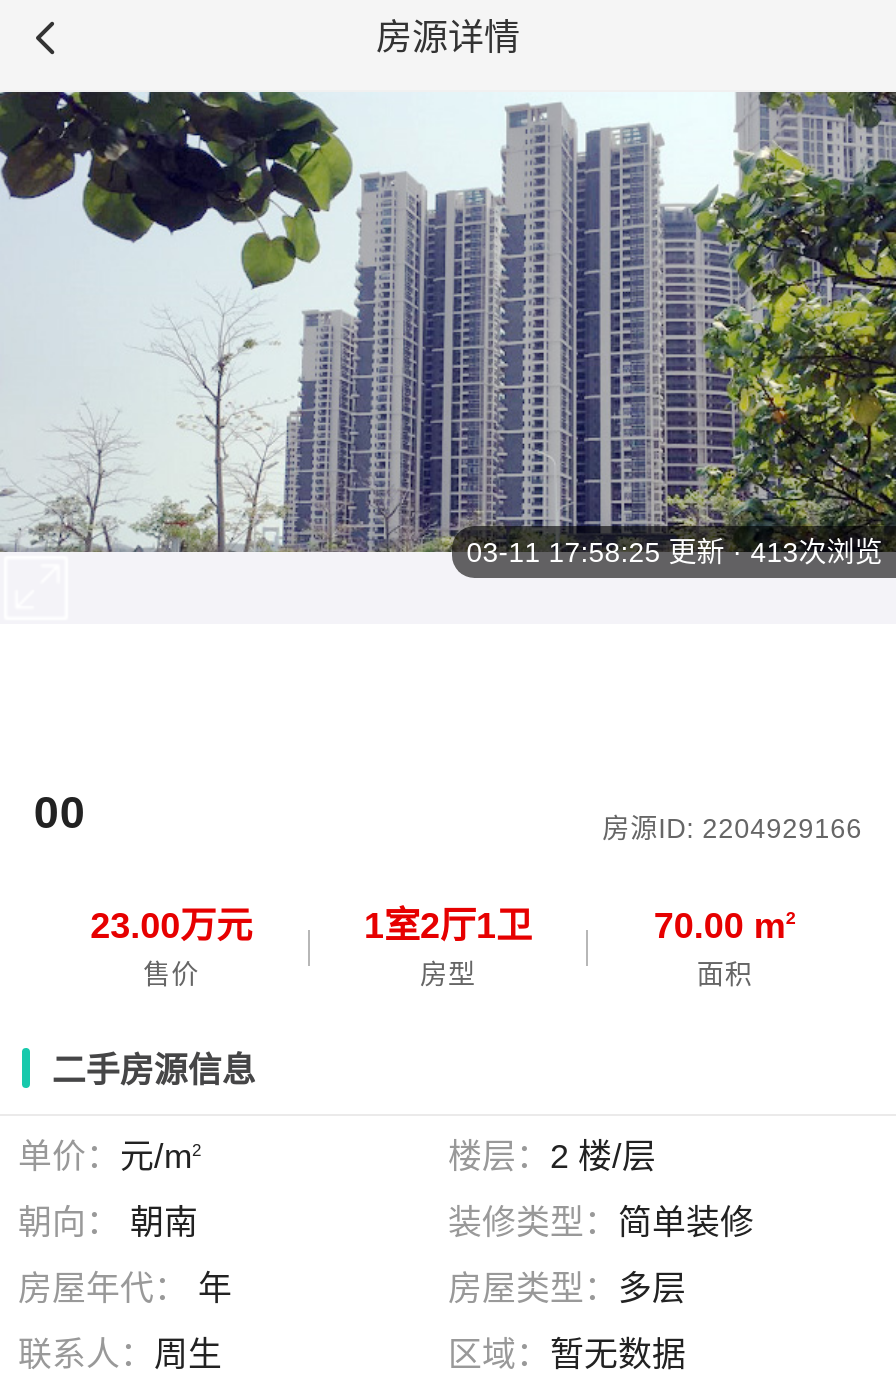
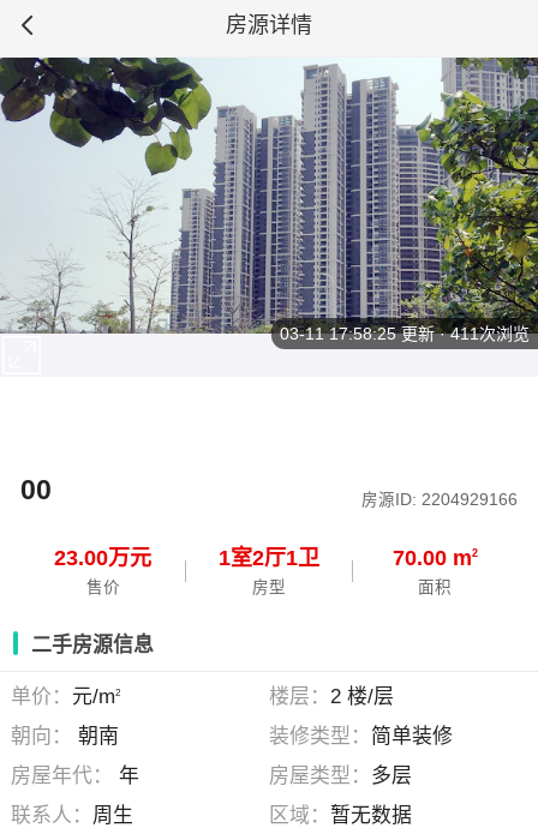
[466,536,882,568] 03-11 17:58:25更新 · 413次浏览 -> [280,324,530,343] 03-11 17:58:25更新 · 411次浏览

